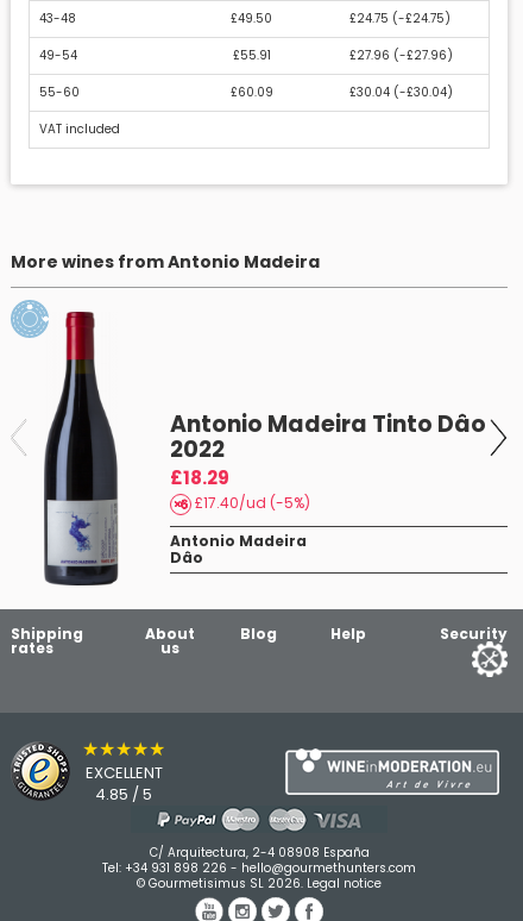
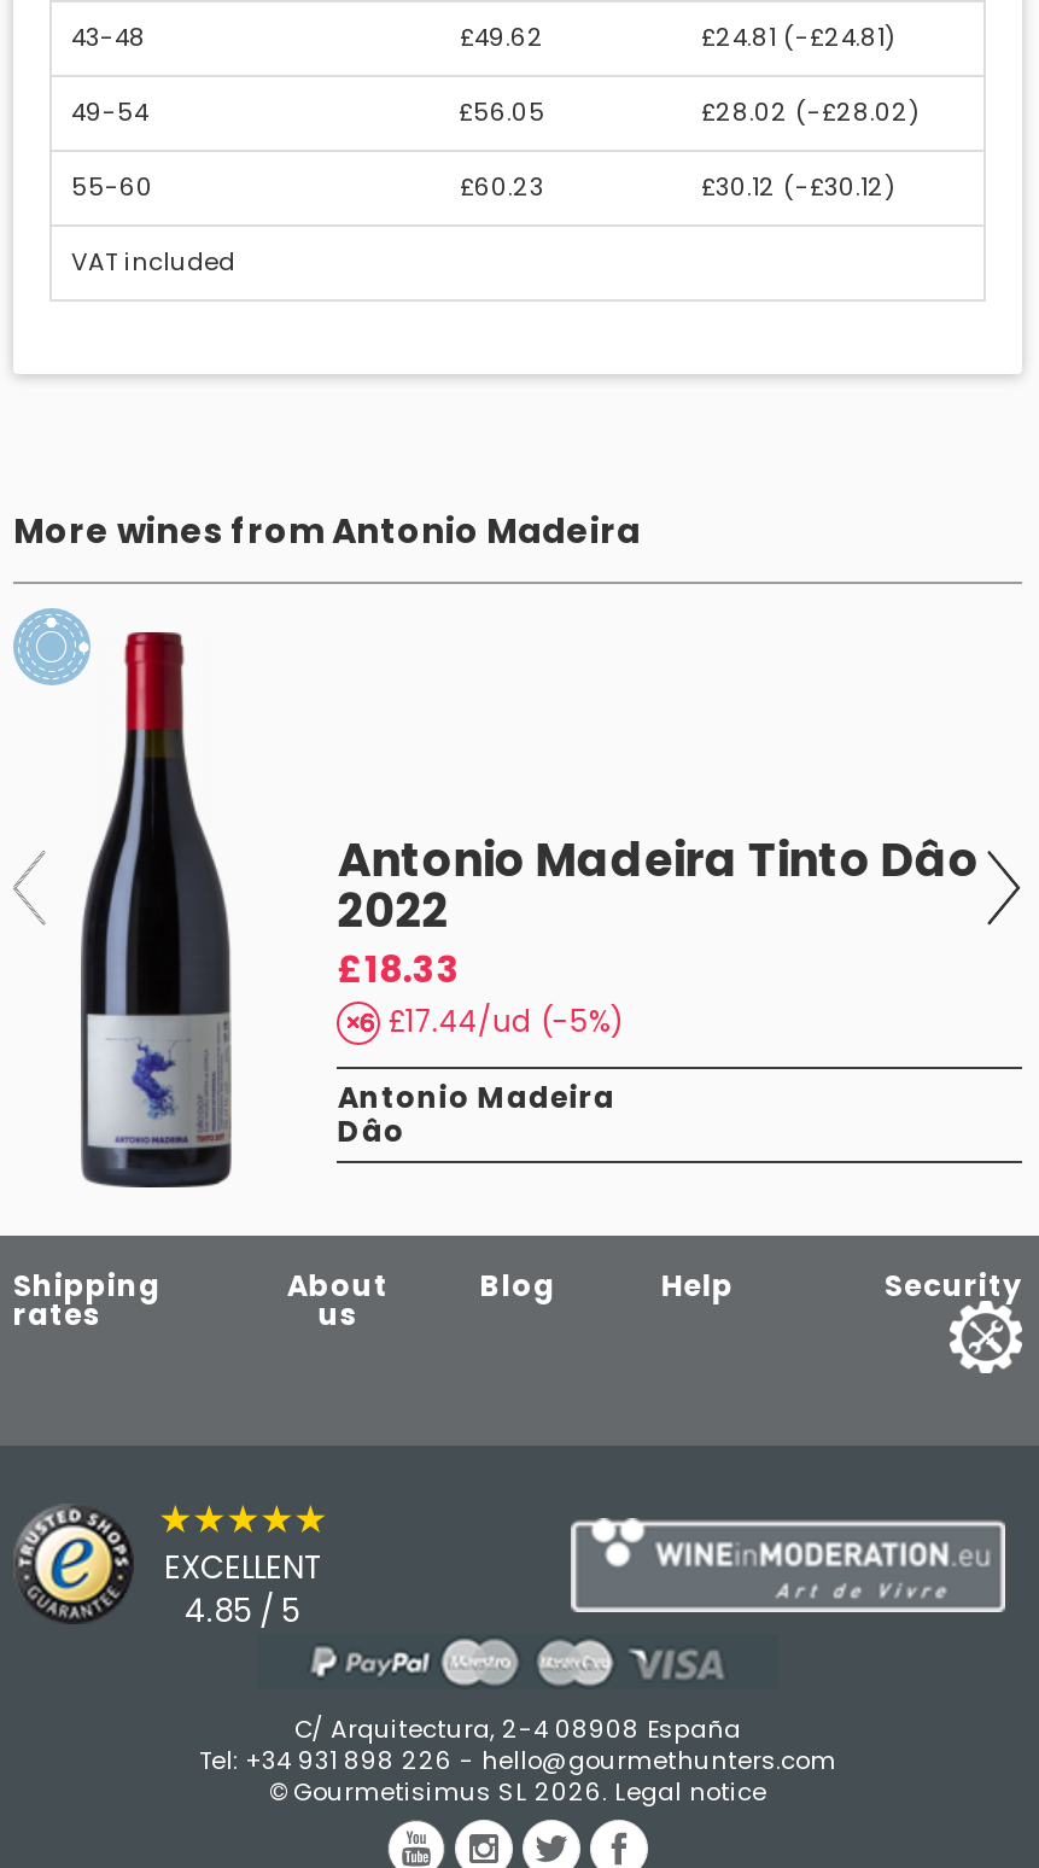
[231,10,272,27] £49.50 -> [460,19,544,56] £49.62
[349,10,450,27] £24.75 (-£24.75) -> [701,19,897,56] £24.81 (-£24.81)
[232,46,270,64] £55.91 -> [459,94,545,130] £56.05
[349,46,453,64] £27.96 (-£27.96) -> [701,94,921,130] £28.02 (-£28.02)
[230,83,273,101] £60.09 -> [460,169,544,205] £60.23
[349,83,453,101] £30.04 (-£30.04) -> [701,169,897,205] £30.12 (-£30.12)
[170,465,311,513] £18.29 | £17.40/ud (-5%) -> [337,944,622,1041] £18.33 | £17.44/ud (-5%)

